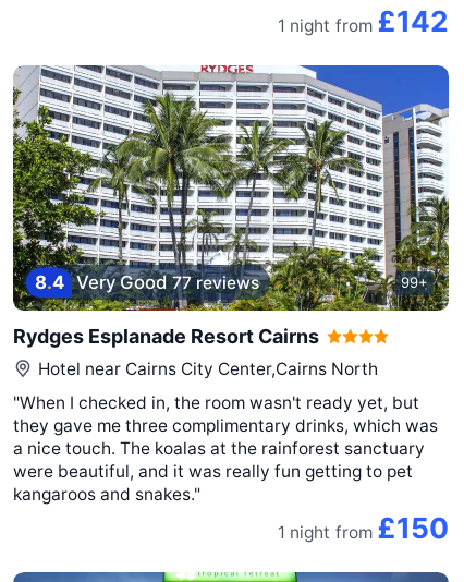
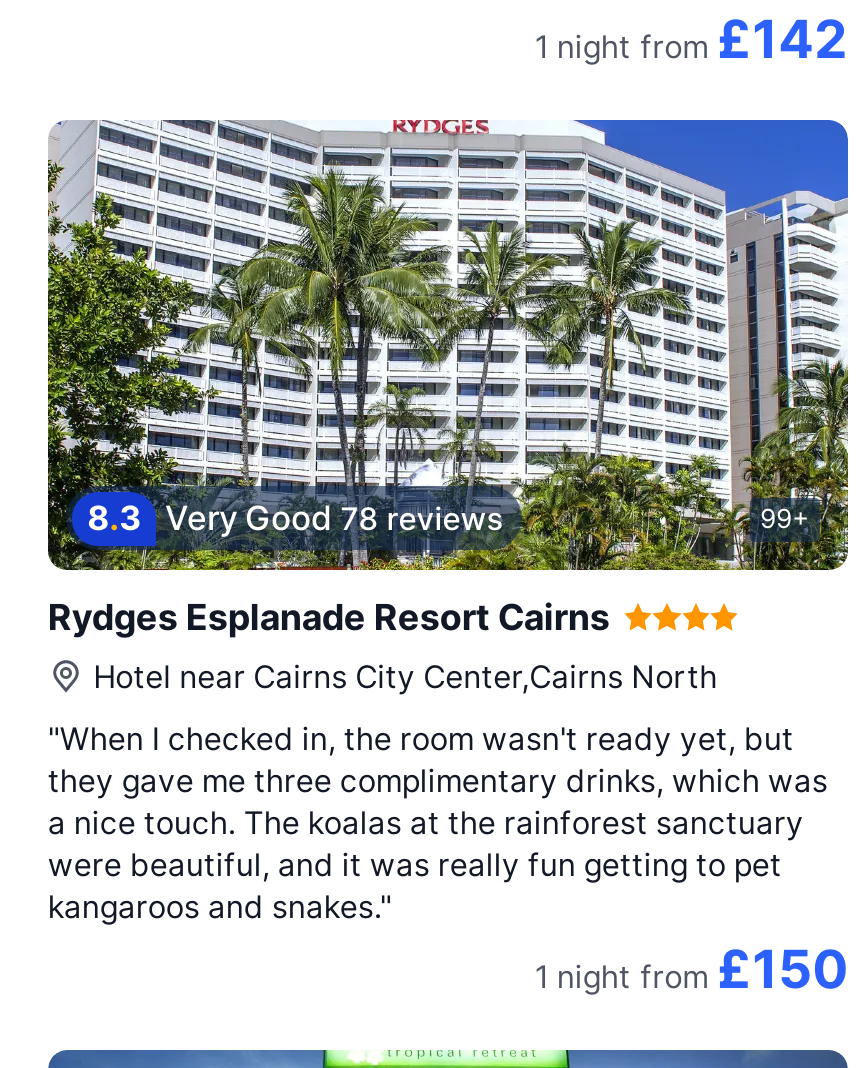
[34,271,259,293] 8.4 Very Good 77 reviews -> [87,497,502,537] 8.3 Very Good 78 reviews

